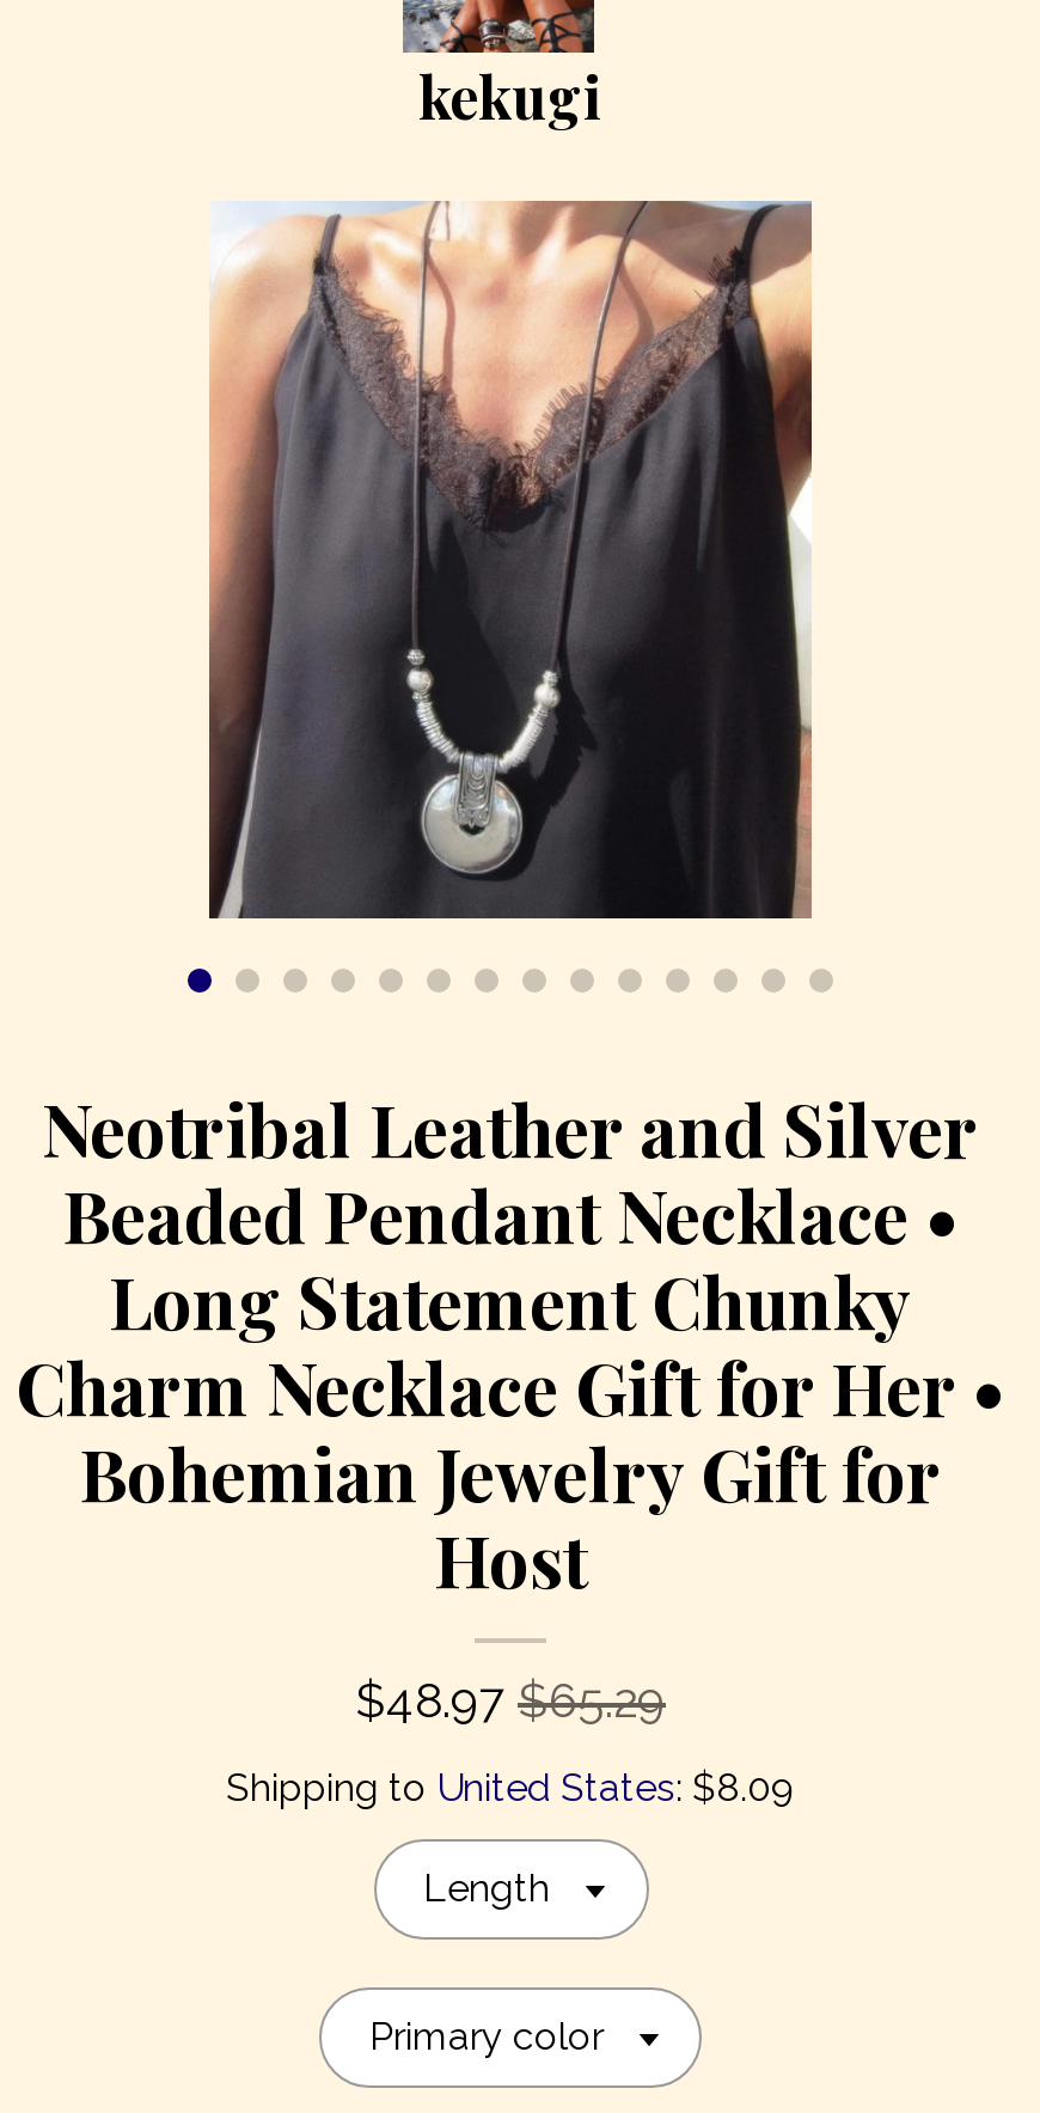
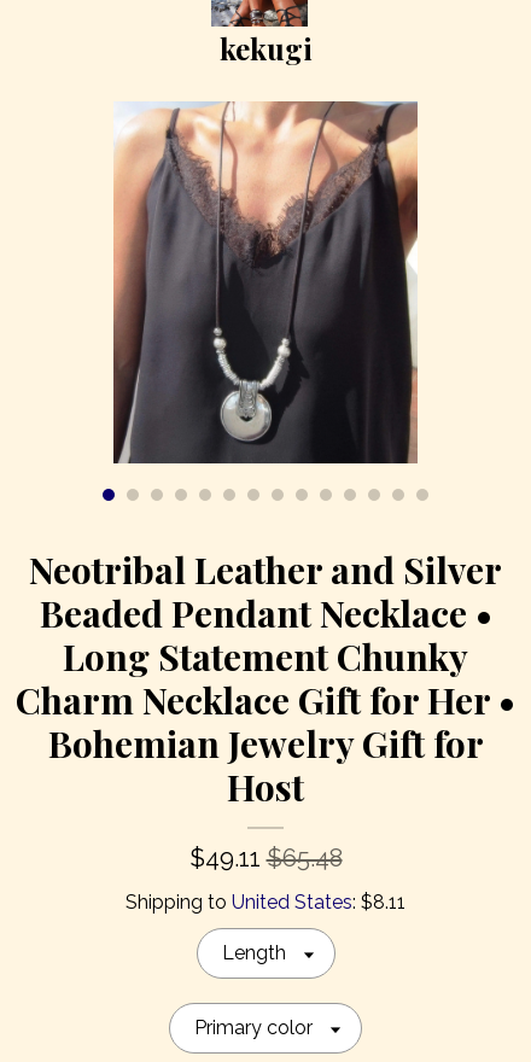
[355,1671,666,1729] $48.97 $65.29 -> [189,843,342,872] $49.11 $65.48
[226,1765,795,1810] Shipping to United States: $8.09 -> [126,890,405,913] Shipping to United States: $8.11

